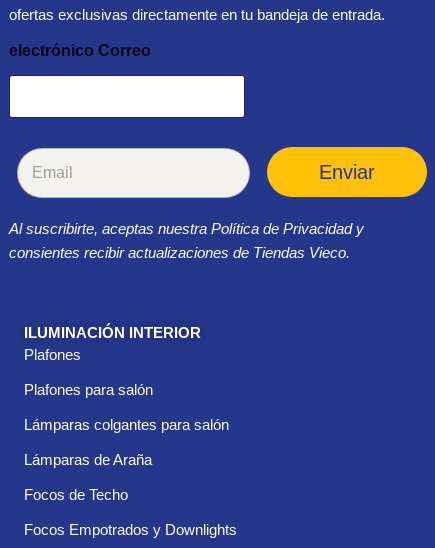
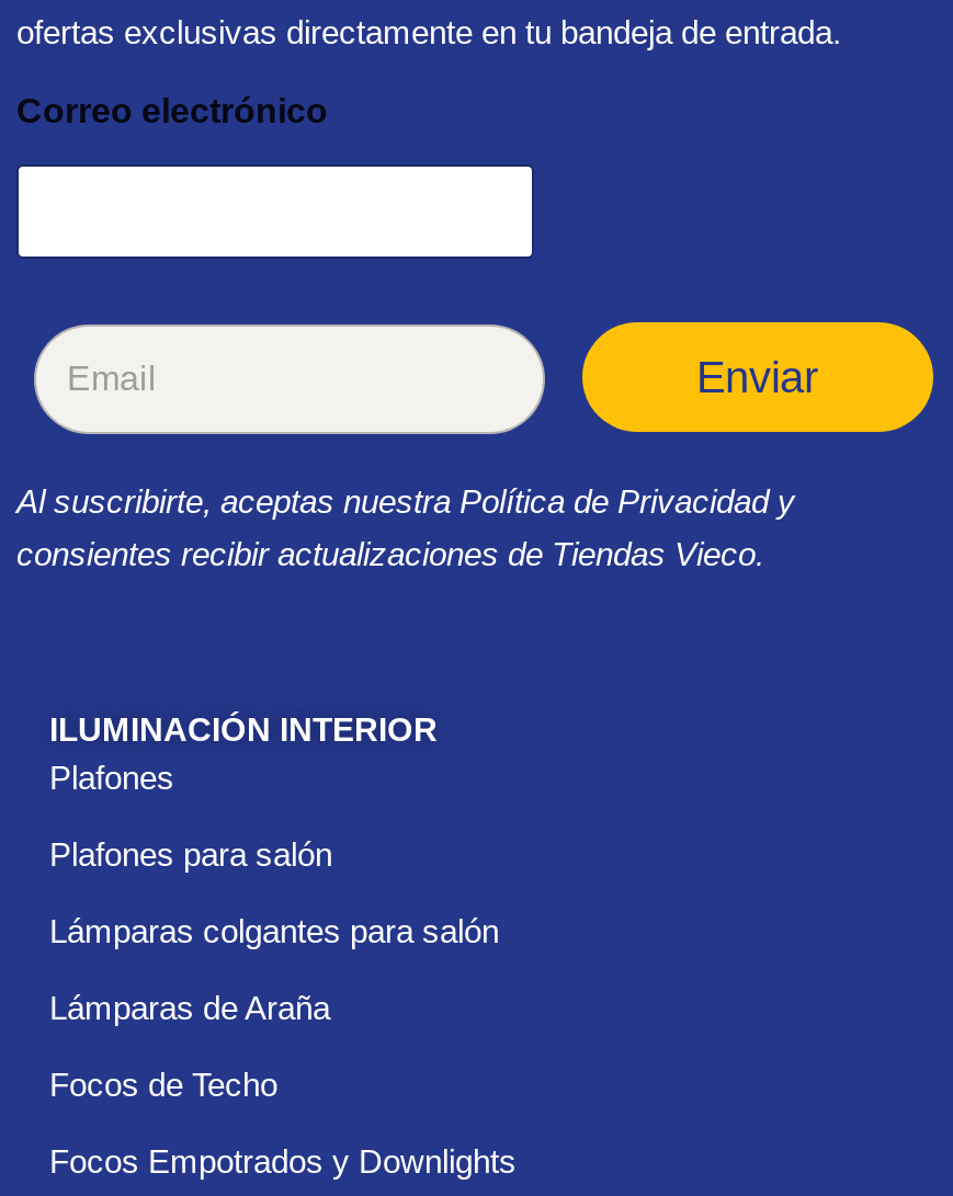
[9,42,151,59] electrónico Correo -> [16,92,328,129] Correo electrónico

